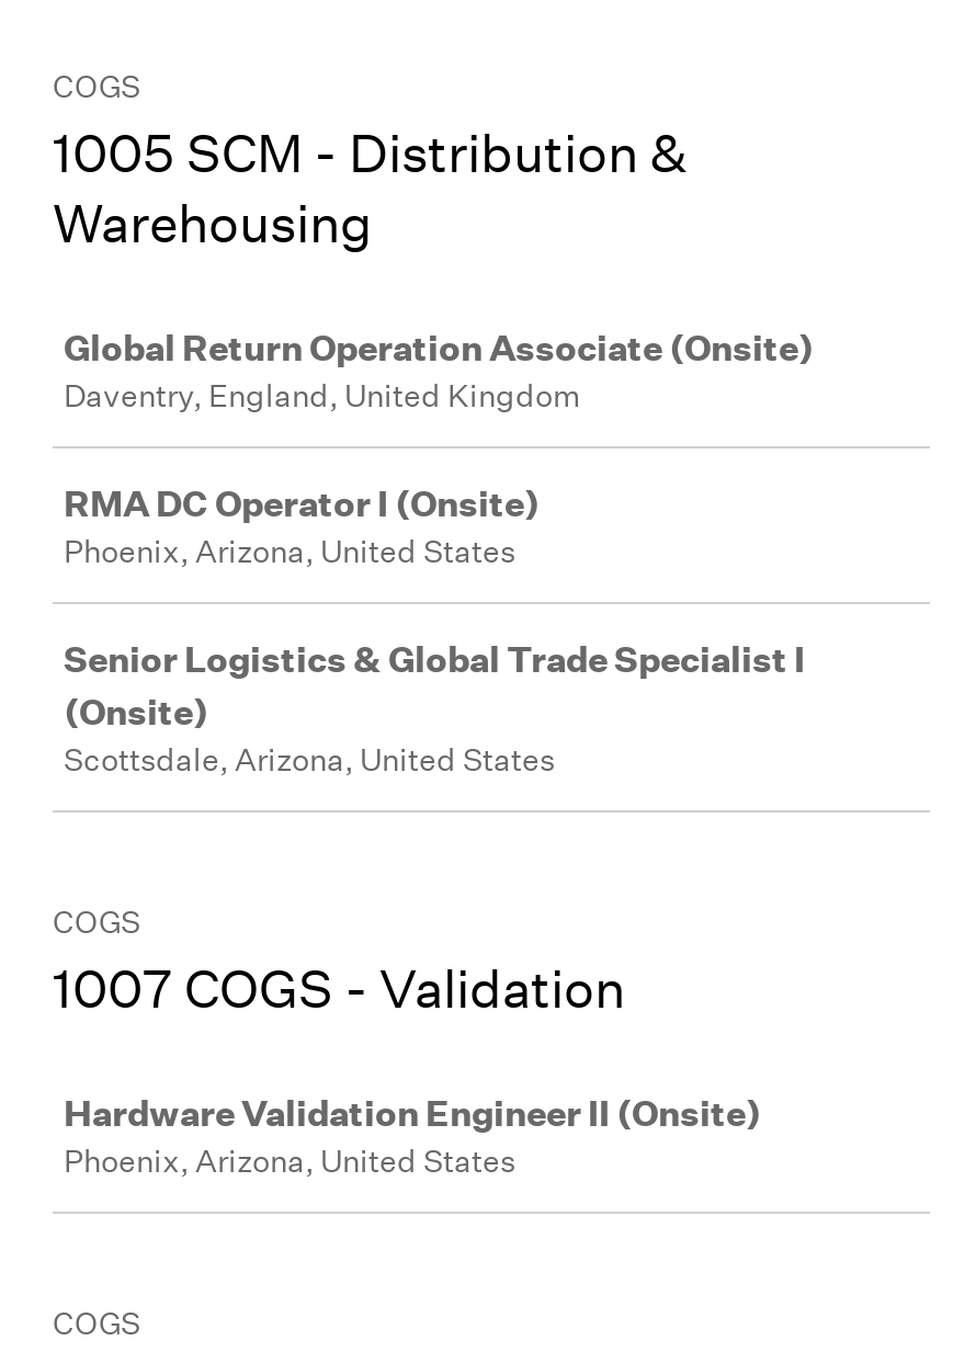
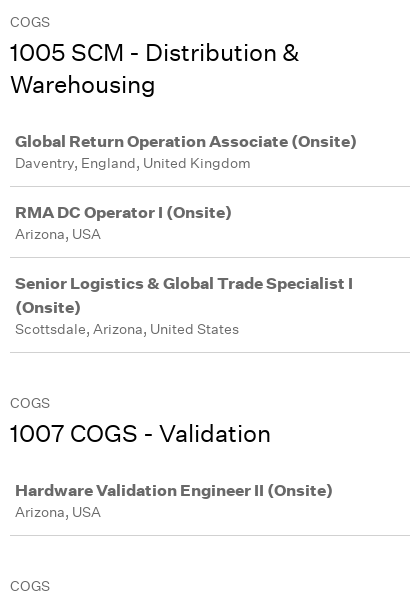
[64,532,515,571] Phoenix, Arizona, United States -> [15,225,101,243] Arizona, USA
[64,1141,515,1181] Phoenix, Arizona, United States -> [15,503,101,521] Arizona, USA

